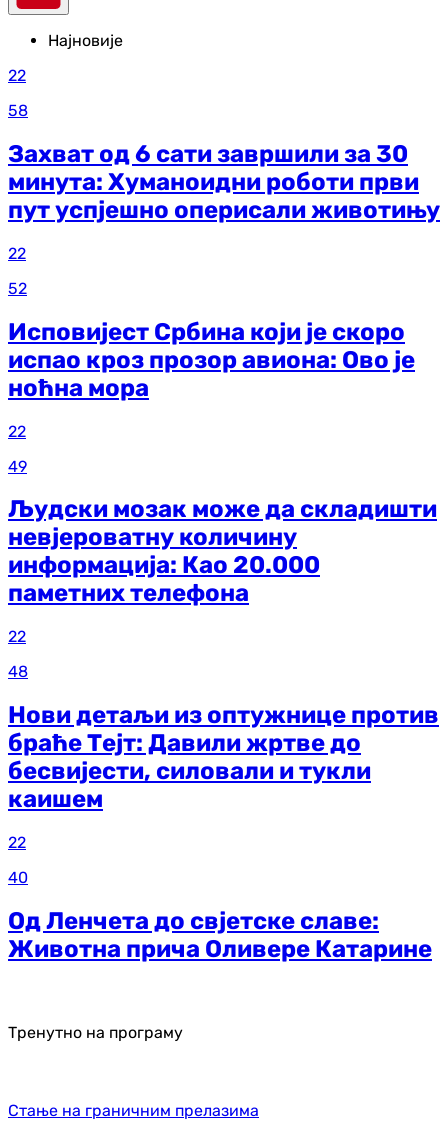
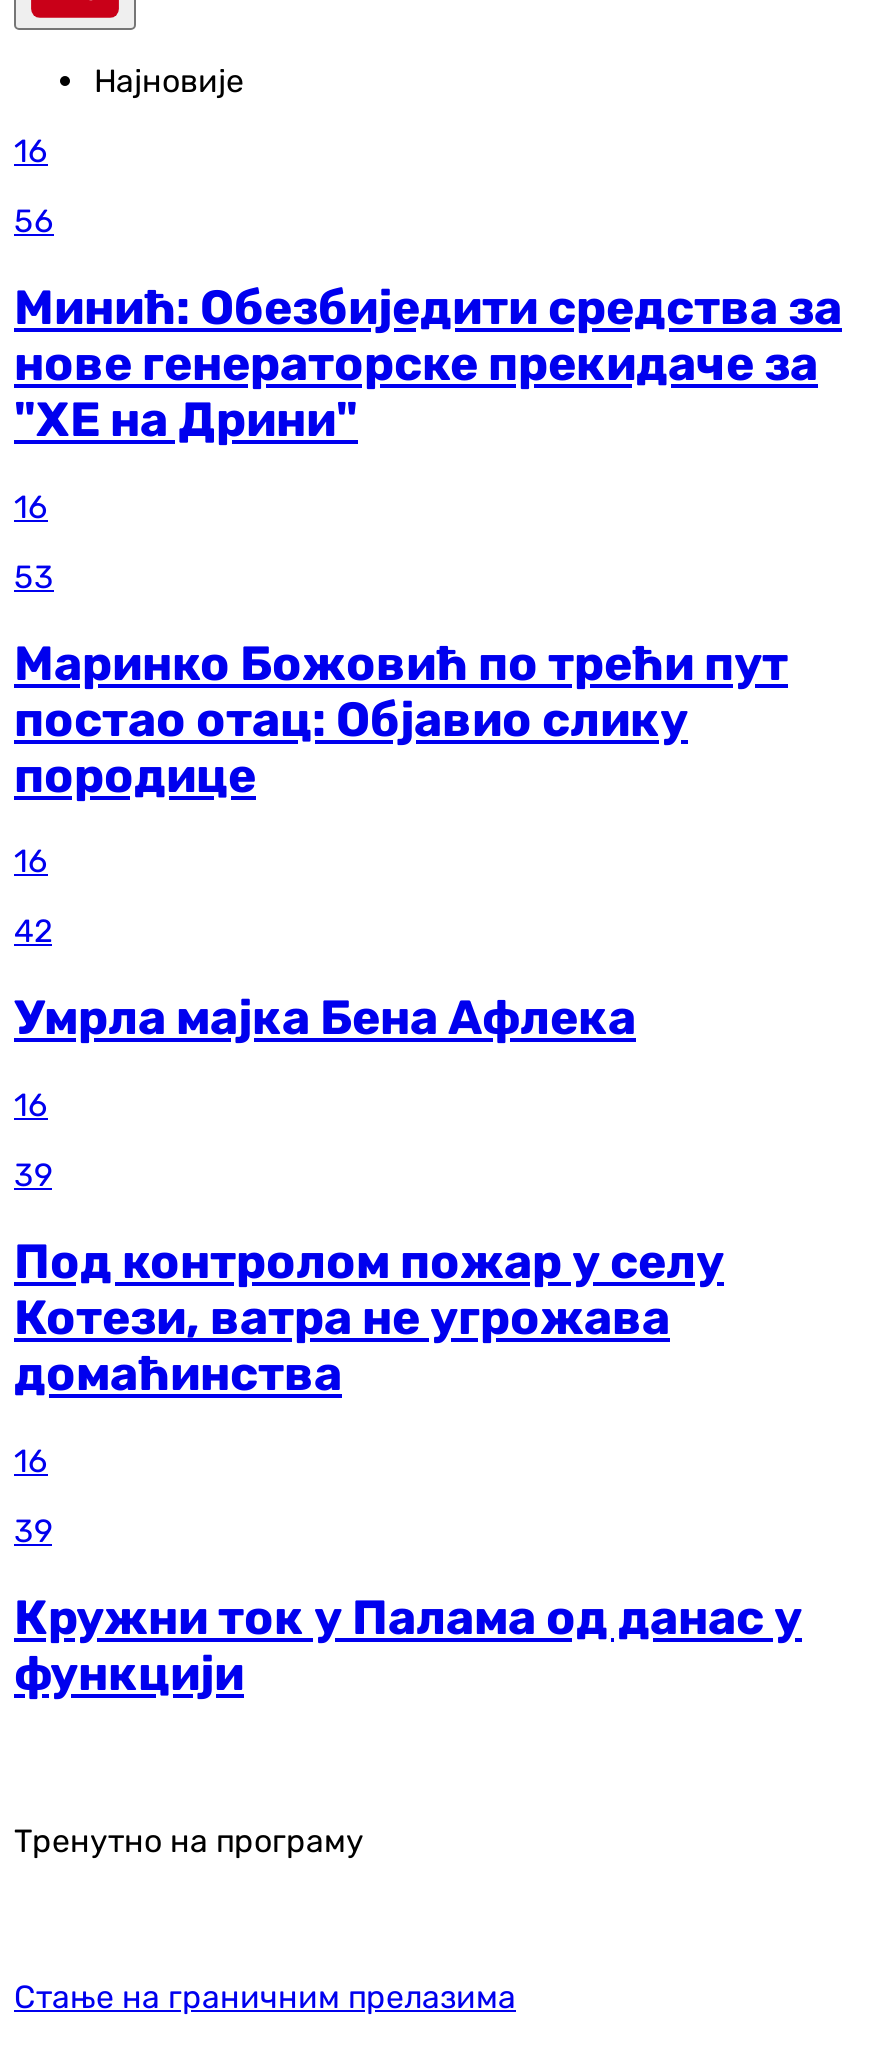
[8,66,26,85] 22 -> [14,132,48,170] 16
[8,101,28,120] 58 -> [14,202,54,240] 56
[8,140,440,224] Захват од 6 сати завршили за 30 | минута: Хуманоидни роботи први | пут успјешно оперисали животињу -> [14,280,842,448] Минић: Обезбиједити средства за | нове генераторске прекидаче за | "ХE на Дрини"
[8,244,26,263] 22 -> [14,487,48,525] 16
[8,279,27,298] 52 -> [14,557,54,595] 53
[8,318,415,402] Исповијест Србина који је скоро | испао кроз прозор авиона: Ово је | ноћна мора -> [14,635,788,803] Маринко Божовић по трећи пут | постао отац: Објавио слику | породице
[8,421,26,440] 22 -> [14,843,48,881] 16
[8,456,27,475] 49 -> [14,913,52,951] 42
[8,495,437,607] Људски мозак може да складишти | невјероватну количину | информација: Као 20.000 | паметних телефона -> [14,991,636,1047] Умрла мајка Бена Афлека
[8,627,26,646] 22 -> [14,1087,48,1125] 16
[8,662,28,681] 48 -> [14,1157,52,1195] 39
[8,701,439,813] Нови детаљи из оптужнице против | браће Тејт: Давили жртве до | бесвијести, силовали и тукли | каишем -> [14,1234,724,1402] Под контролом пожар у селу | Котези, ватра не угрожава | домаћинства
[8,833,26,852] 22 -> [14,1442,48,1480] 16
[8,868,28,887] 40 -> [14,1512,52,1550] 39
[8,907,432,963] Од Ленчета до свјетске славе: | Животна прича Оливере Катарине -> [14,1590,802,1702] Кружни ток у Палама од данас у | функцији

